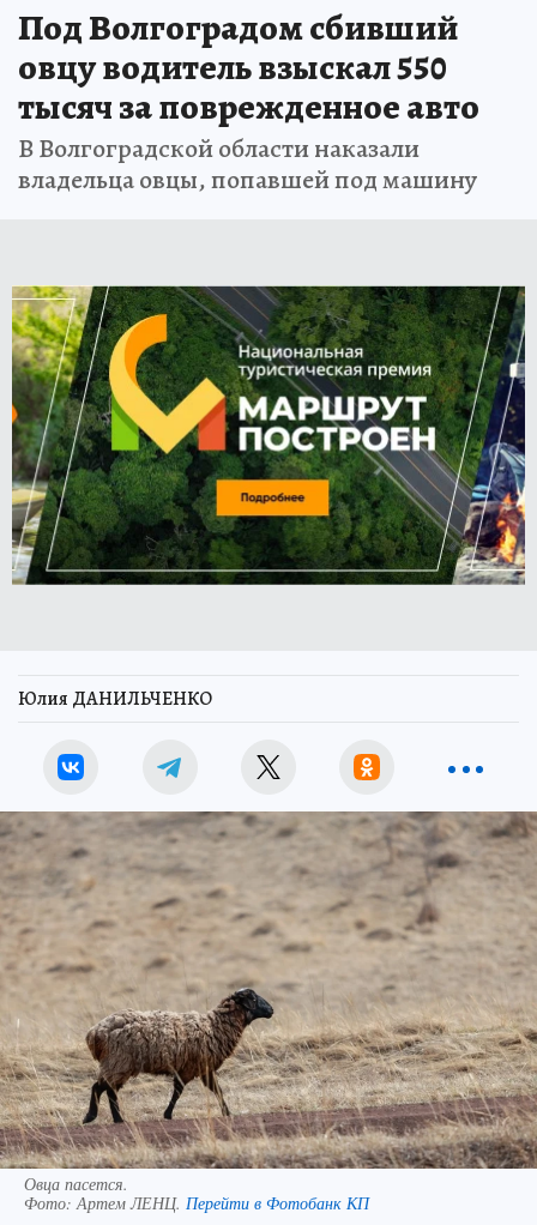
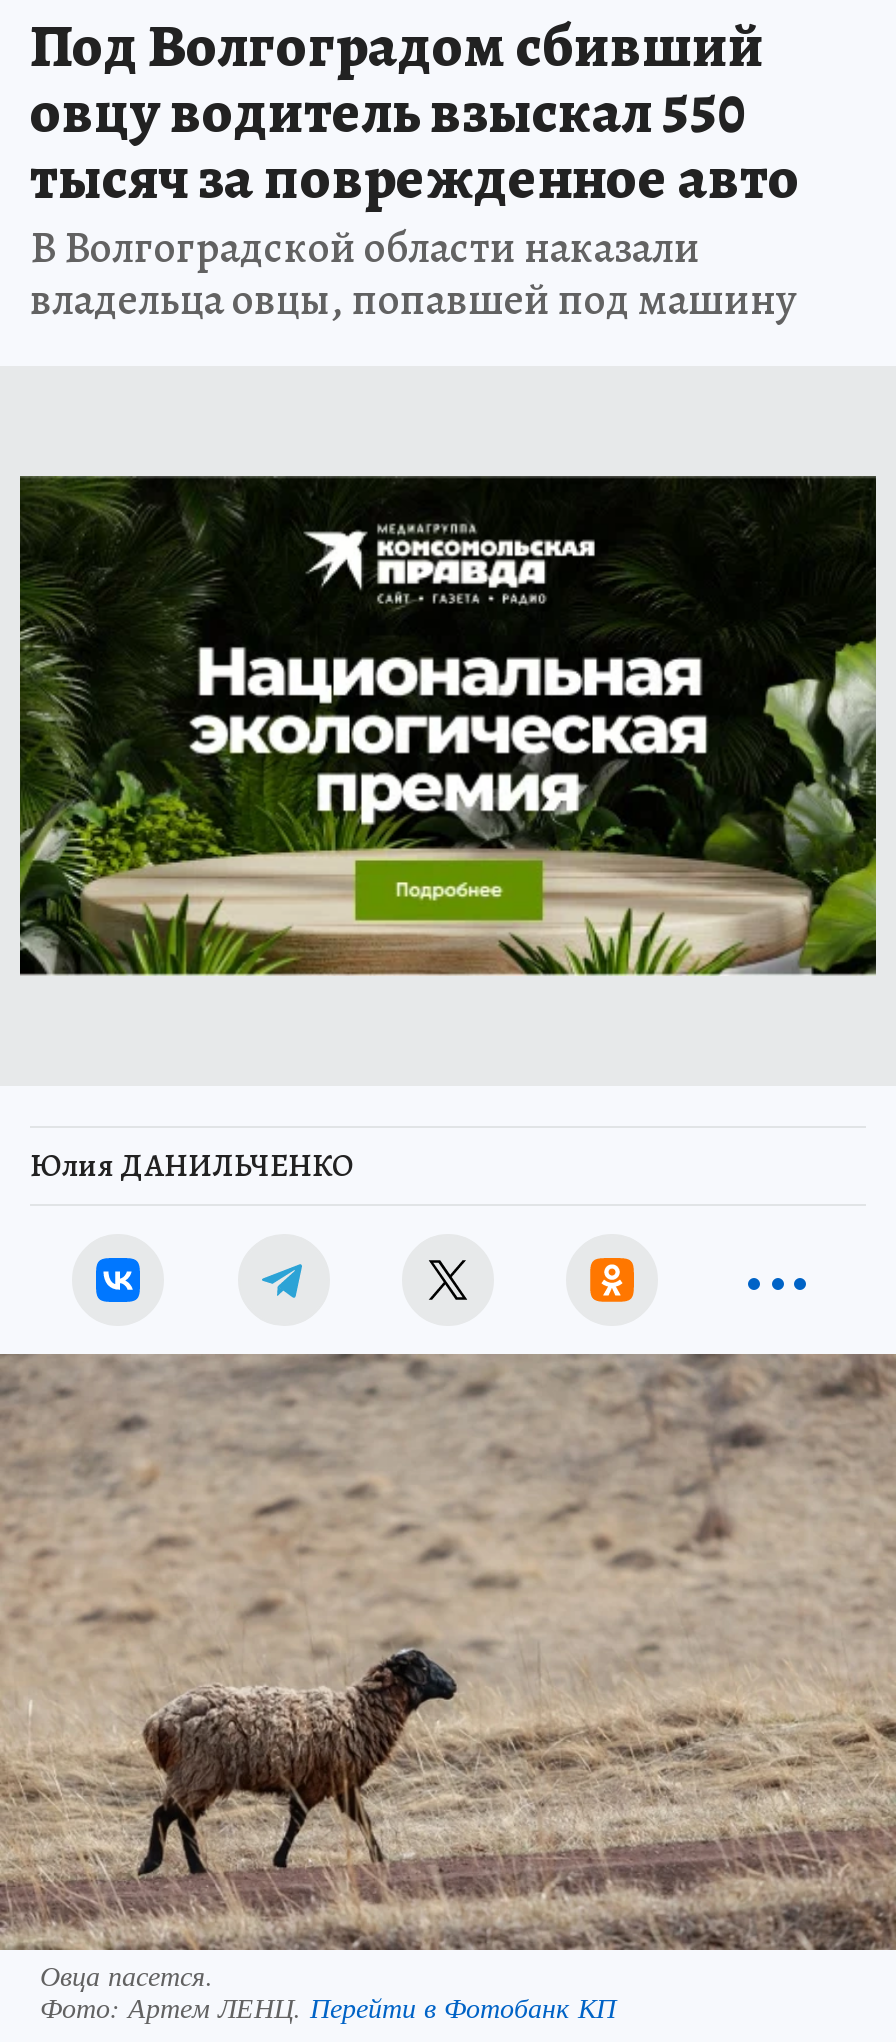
[11,285,526,586] [image] -> [18,474,878,976] [image]

